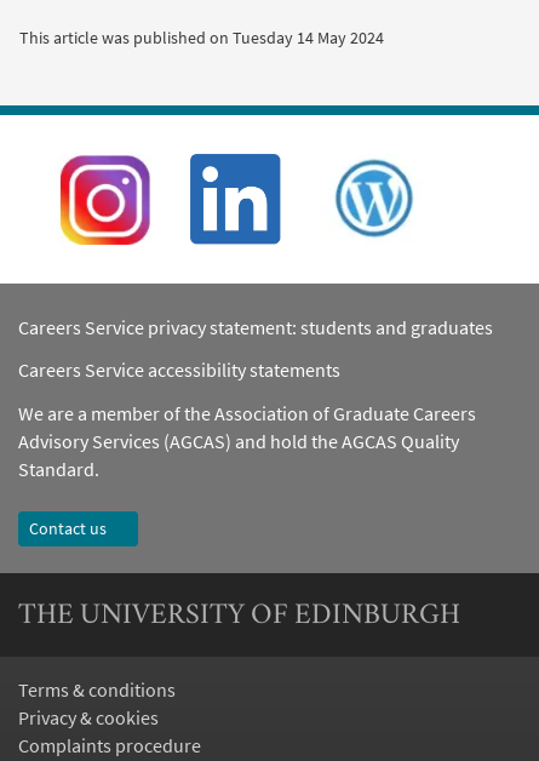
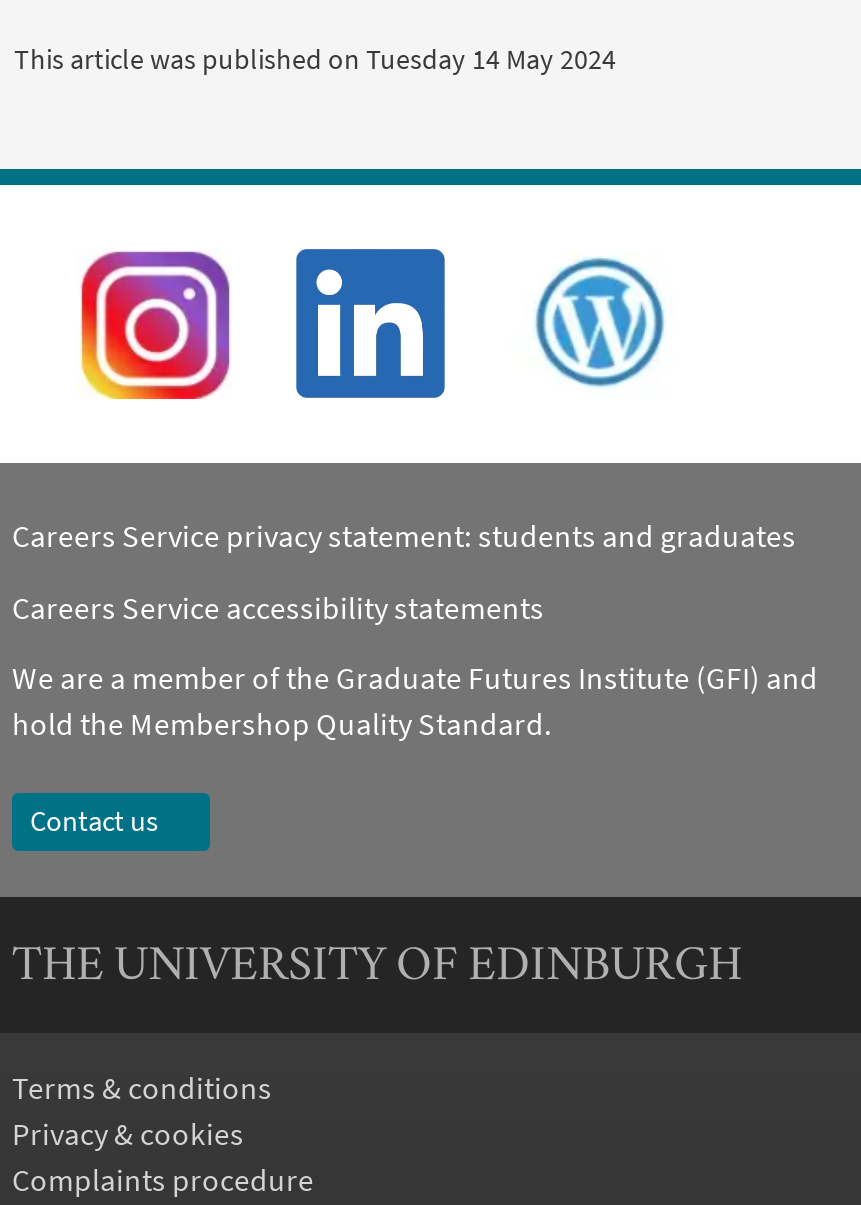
[18,403,476,481] We are a member of the Association of Graduate Careers | Advisory Services (AGCAS) and hold the AGCAS Quality | Standard. -> [12,659,818,743] We are a member of the Graduate Futures Institute (GFI) and | hold the Membershop Quality Standard.

